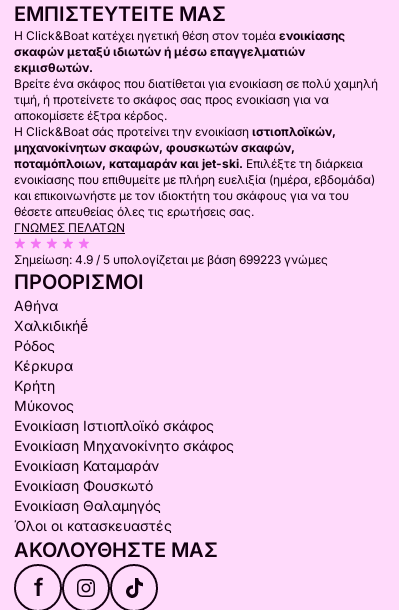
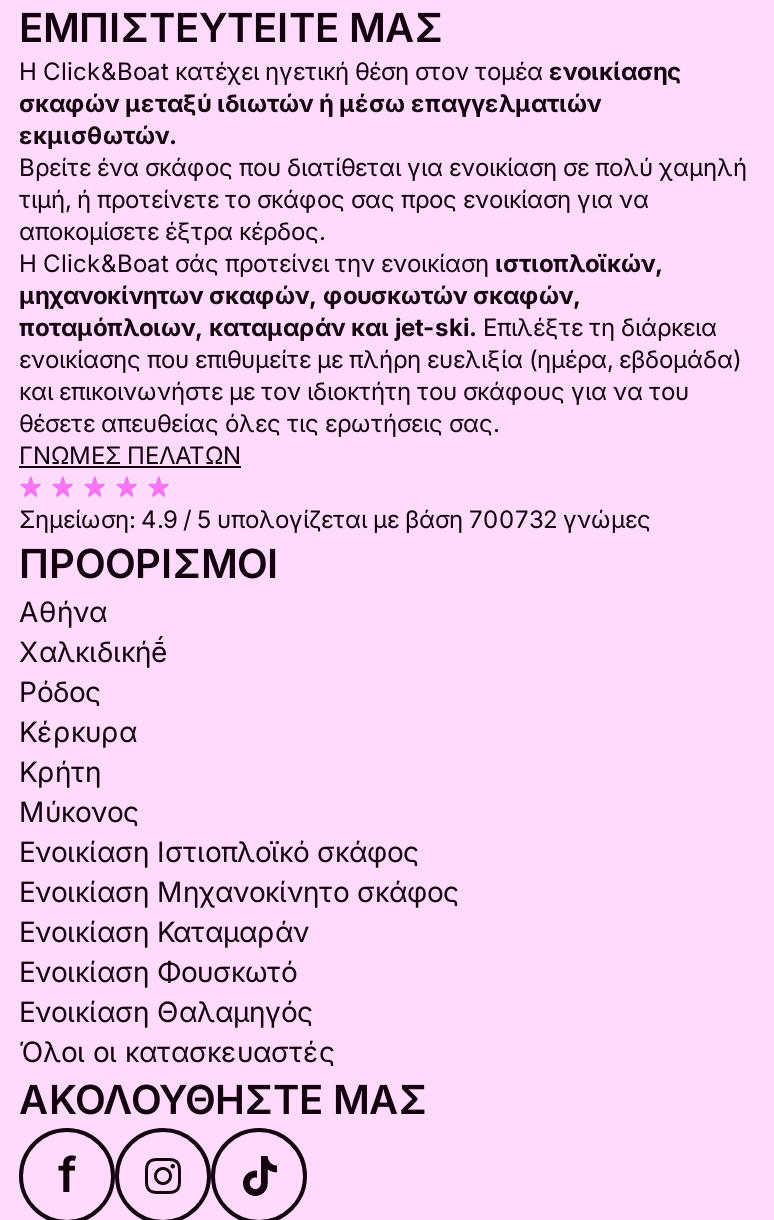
[14,252,328,267] Σημείωση: 4.9 / 5 υπολογίζεται με βάση 699223 γνώμες -> [19,504,651,534] Σημείωση: 4.9 / 5 υπολογίζεται με βάση 700732 γνώμες

